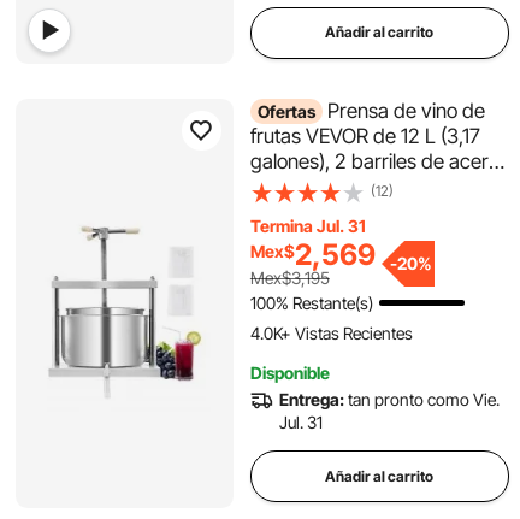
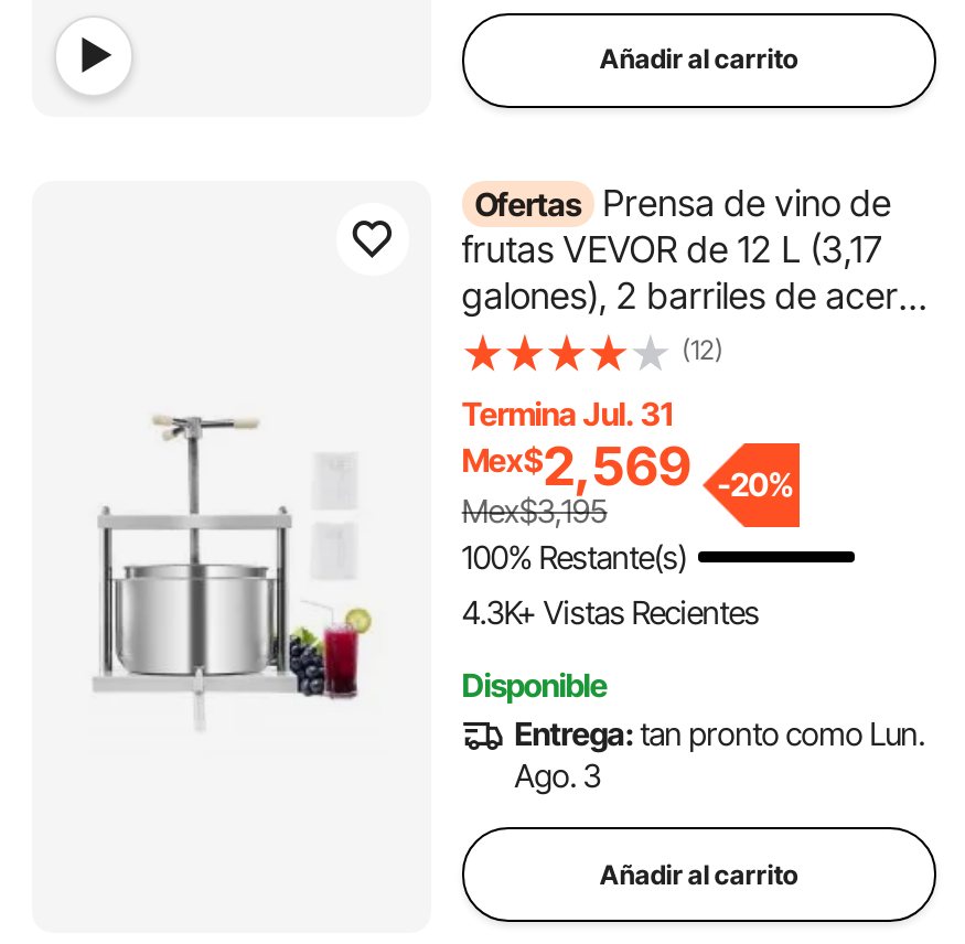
[250,322,413,343] 4.0K+ Vistas Recientes -> [462,593,759,631] 4.3K+ Vistas Recientes
[279,388,499,432] Entrega: tan pronto como Vie. | Jul. 31 -> [514,714,925,793] Entrega: tan pronto como Lun. | Ago. 3

